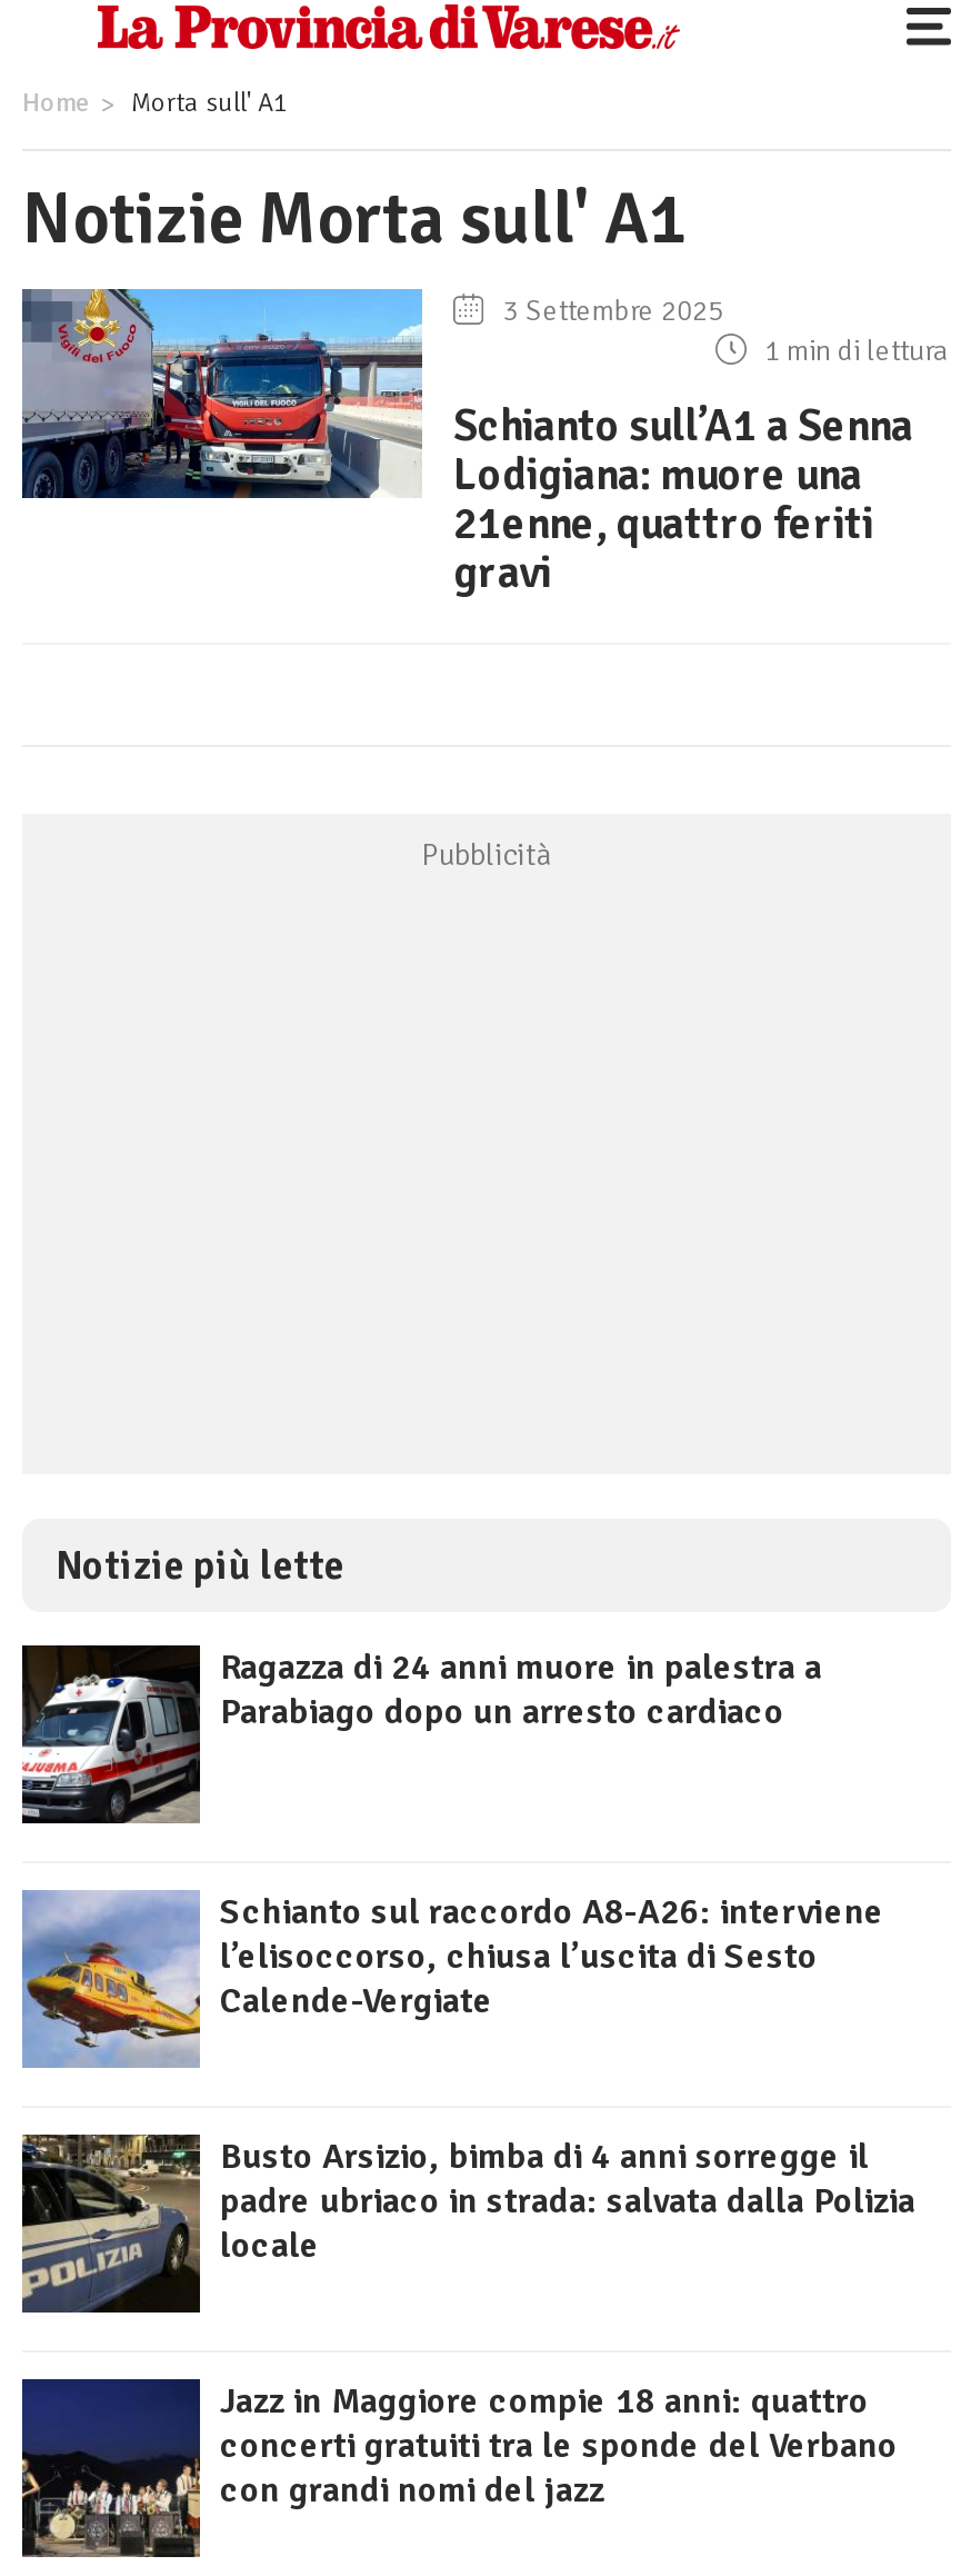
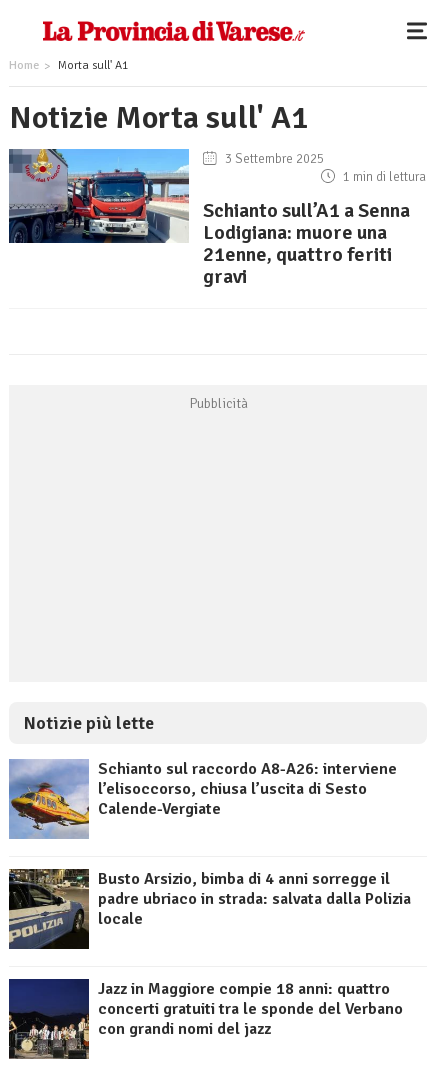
[20,1643,822,1826] [image] | Ragazza di 24 anni muore in palestra a | Parabiago dopo un arresto cardiaco -> none

